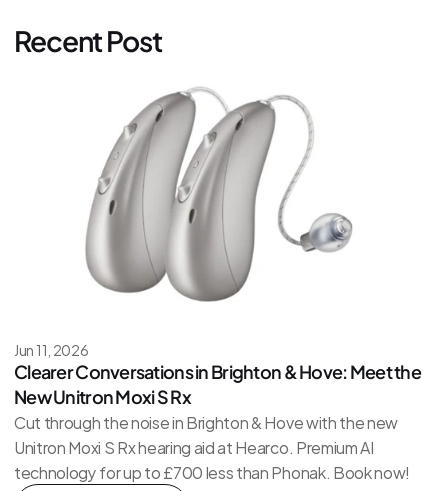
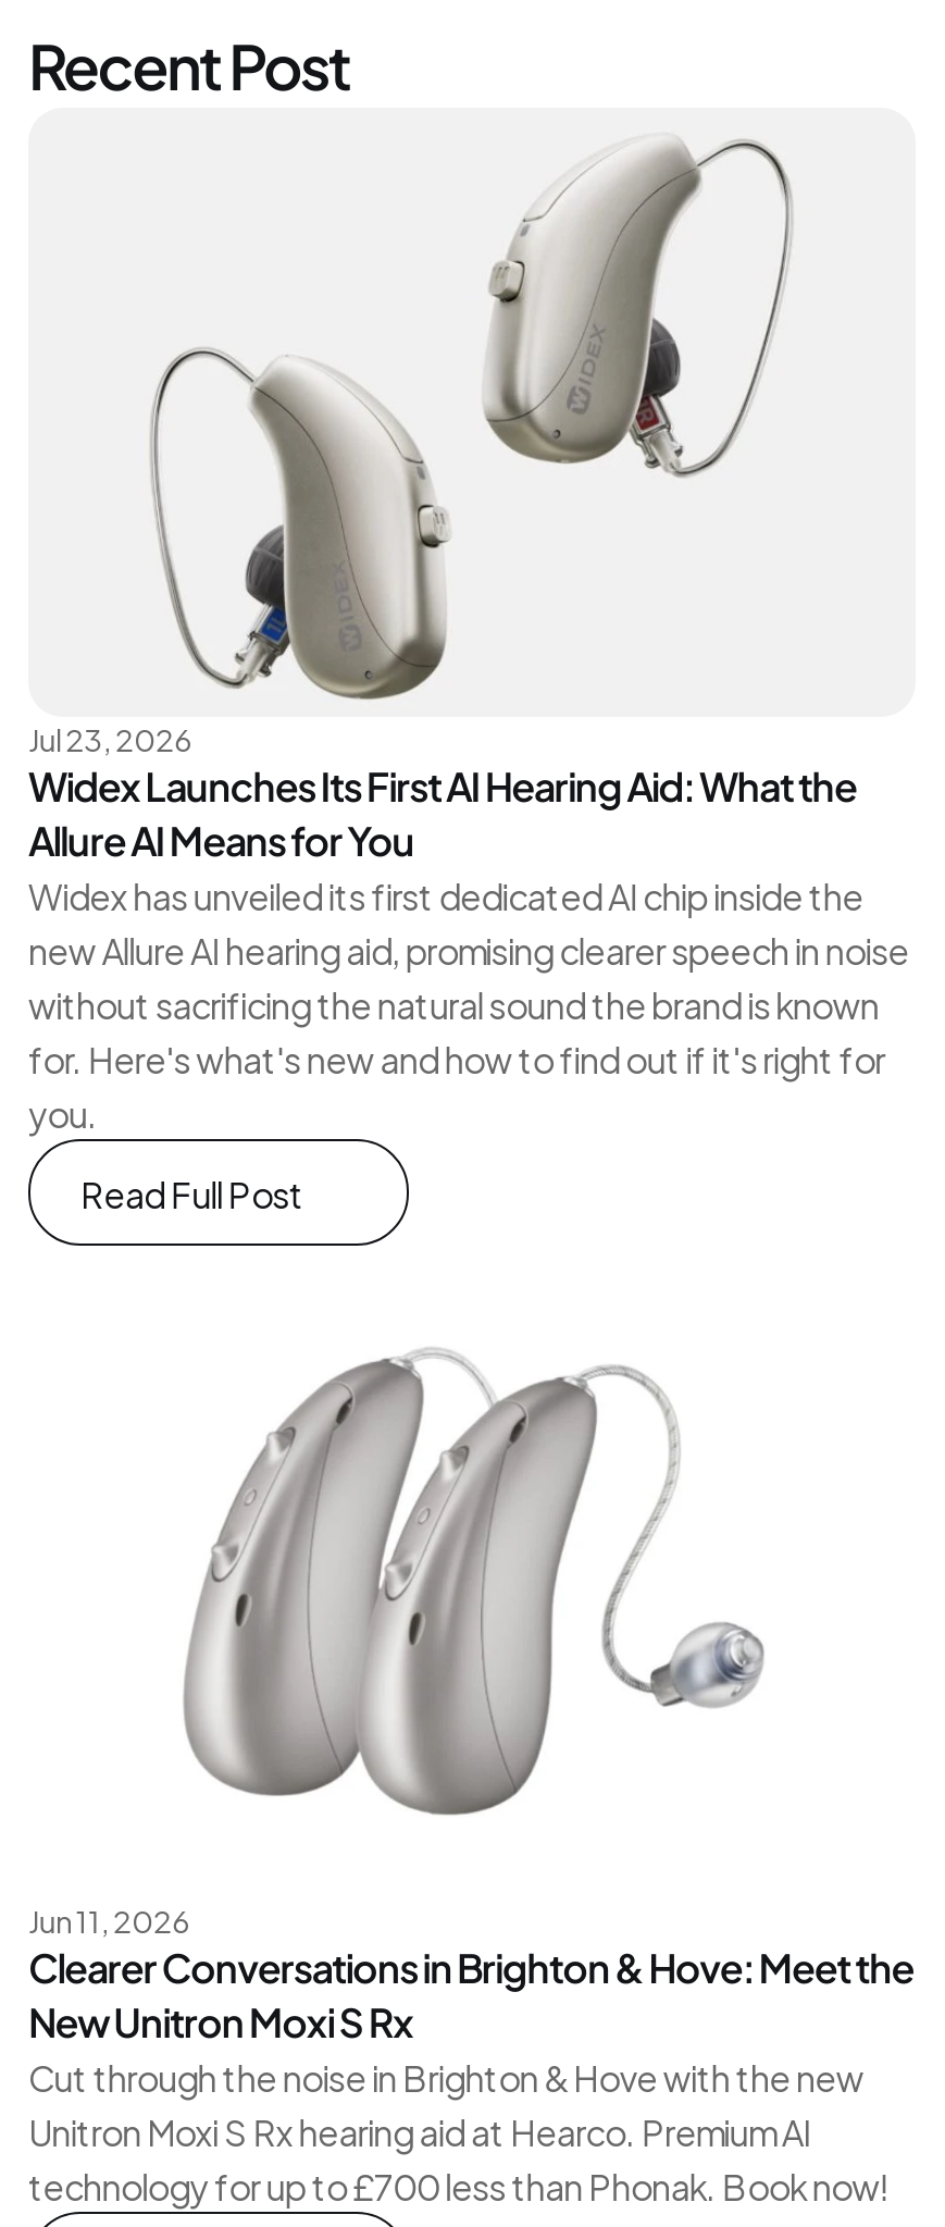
none -> [28,345,909,1222] [image] | Jul 23, 2026 | Widex Launches Its First AI Hearing Aid: What the | Allure AI Means for You | Widex has unveiled its first dedicated AI chip inside the | new Allure AI hearing aid, promising clearer speech in noise | without sacrificing the natural sound the brand is known | for. Here's what's new and how to find out if it's right for | you. | Read Full Post
none -> [481,132,796,482] [image]

